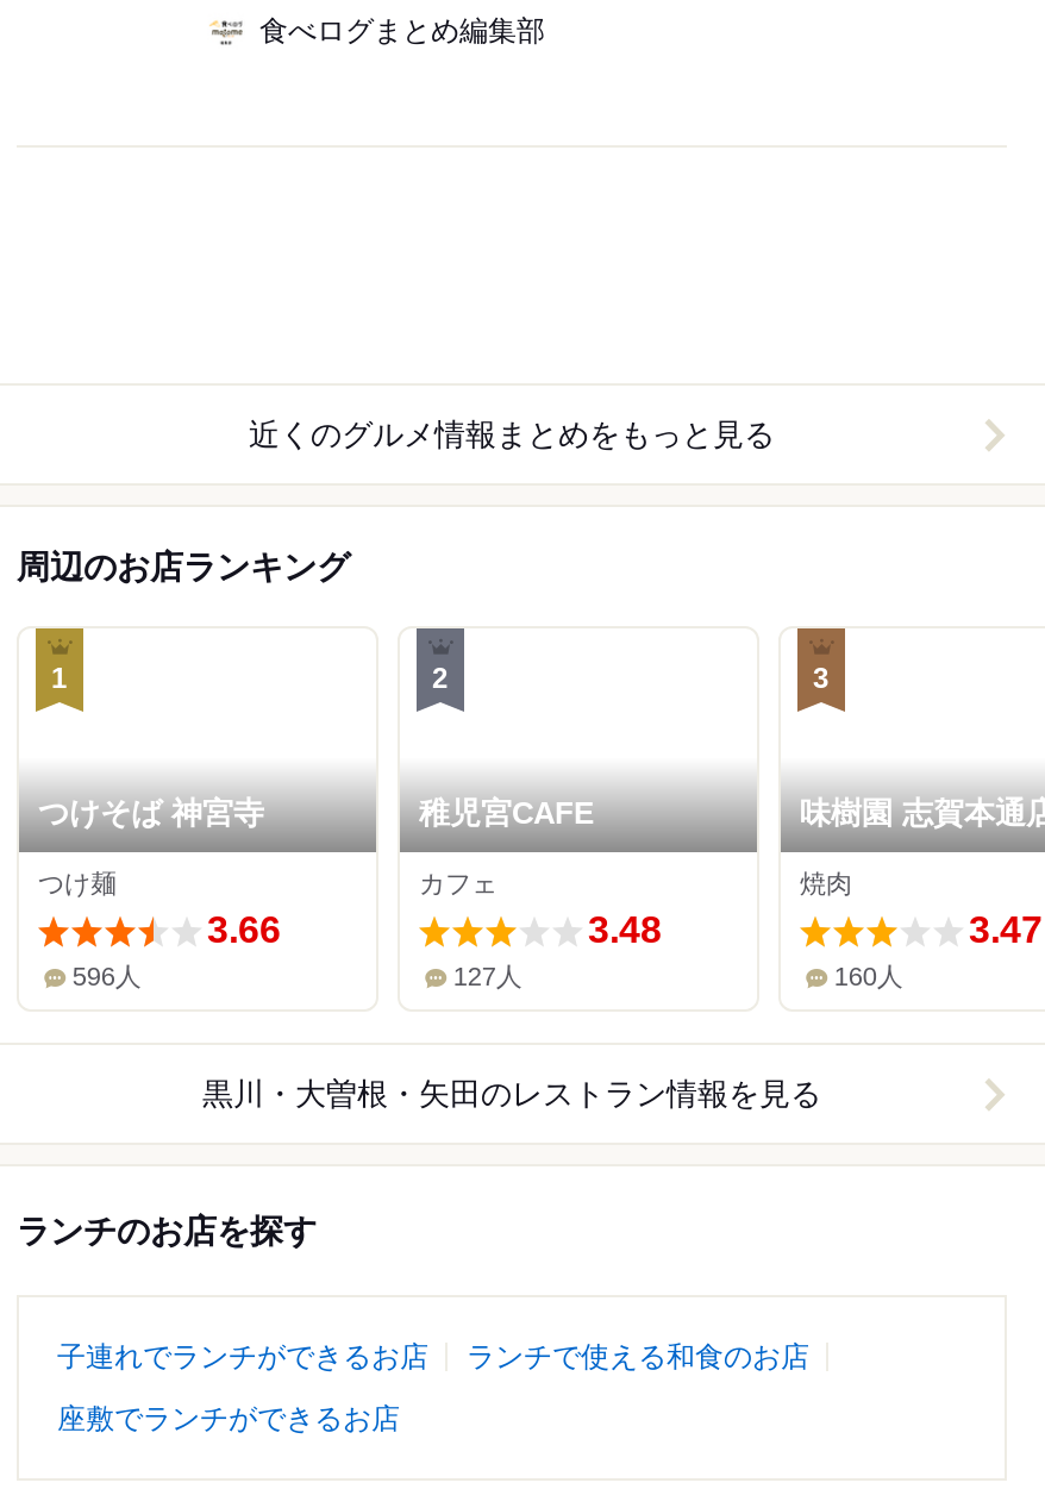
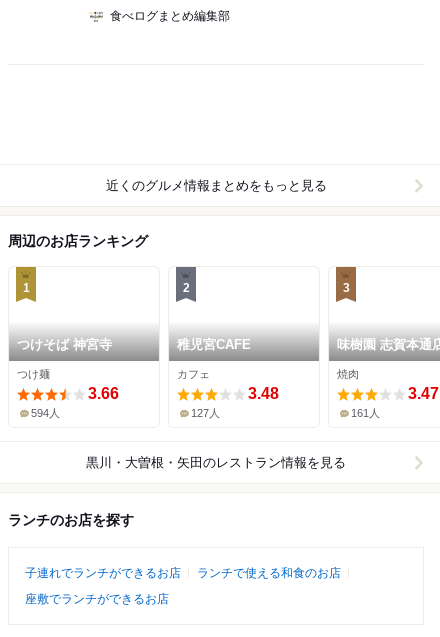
[72,962,141,991] 596人 -> [31,407,60,419] 594人
[834,962,903,991] 160人 -> [351,407,380,419] 161人

